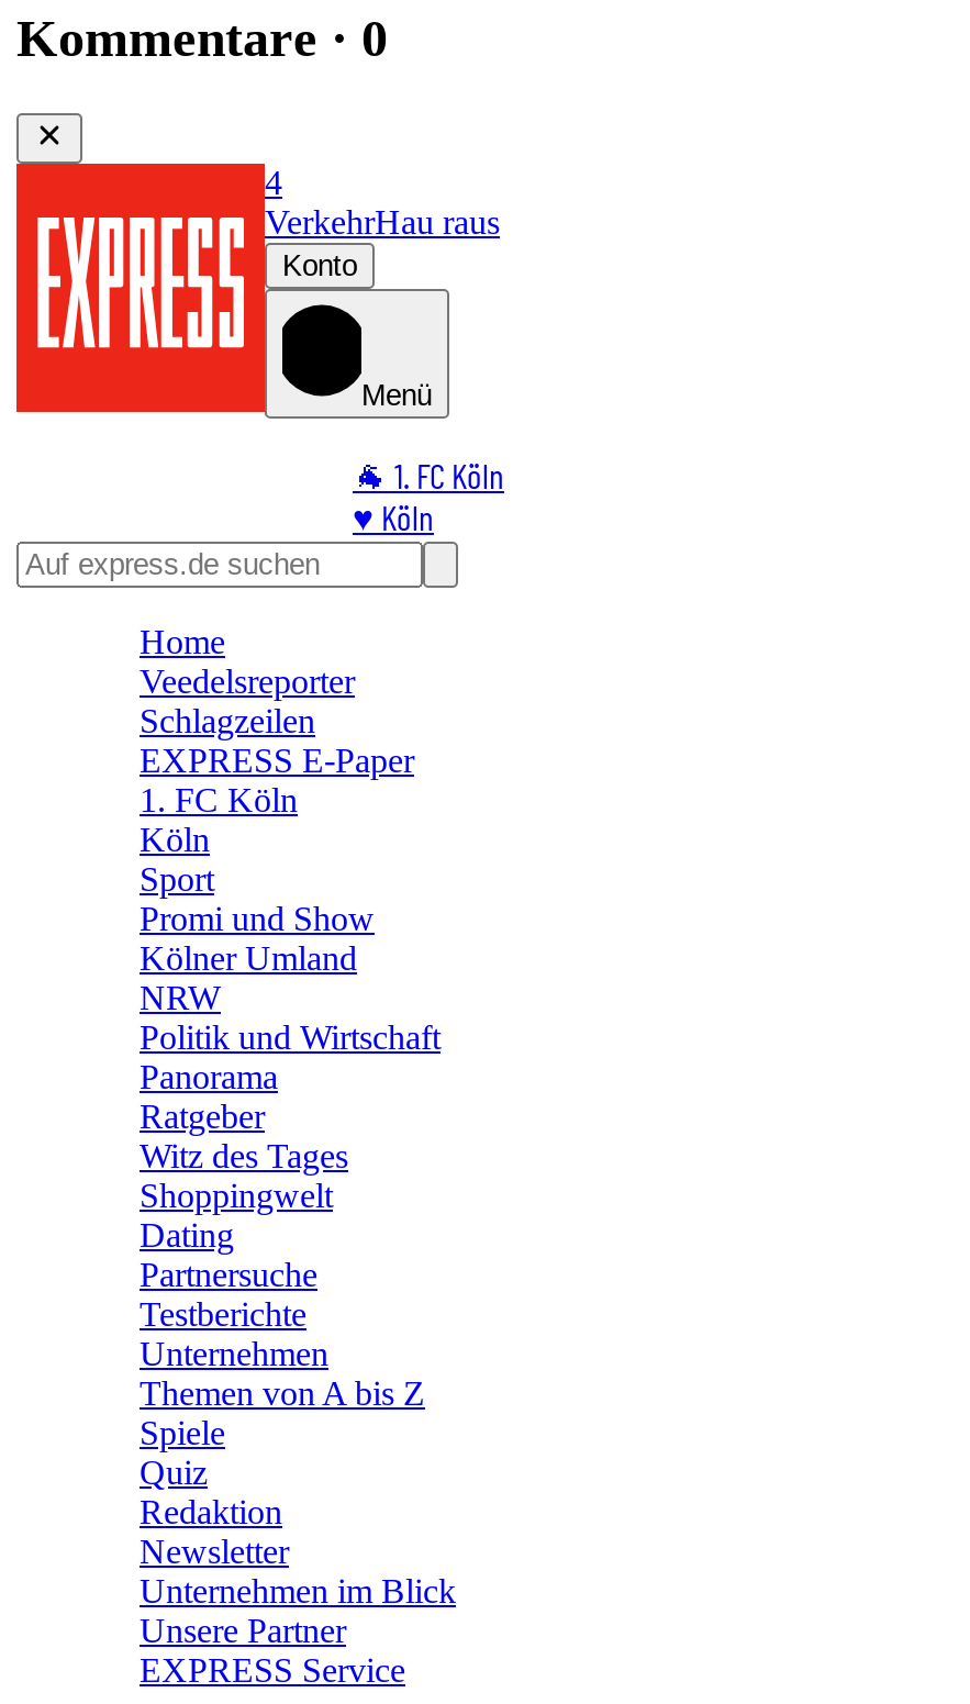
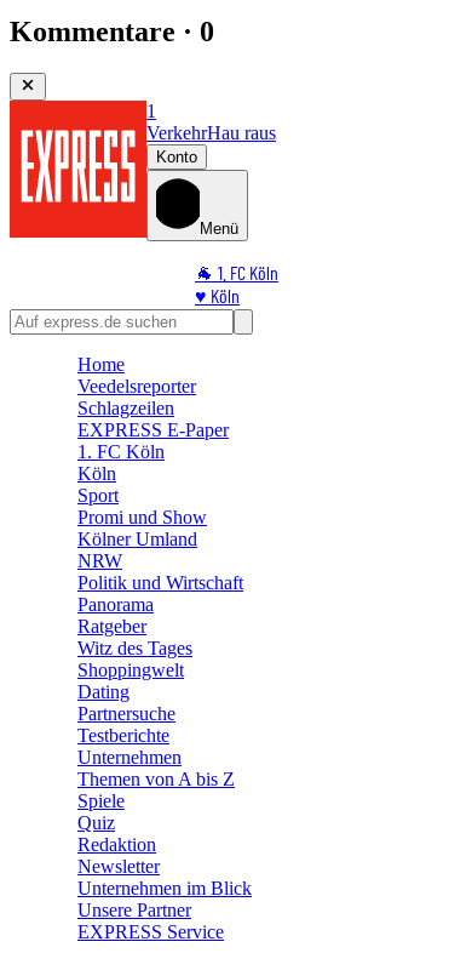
[265,163,282,201] 4 -> [146,100,156,121] 1

